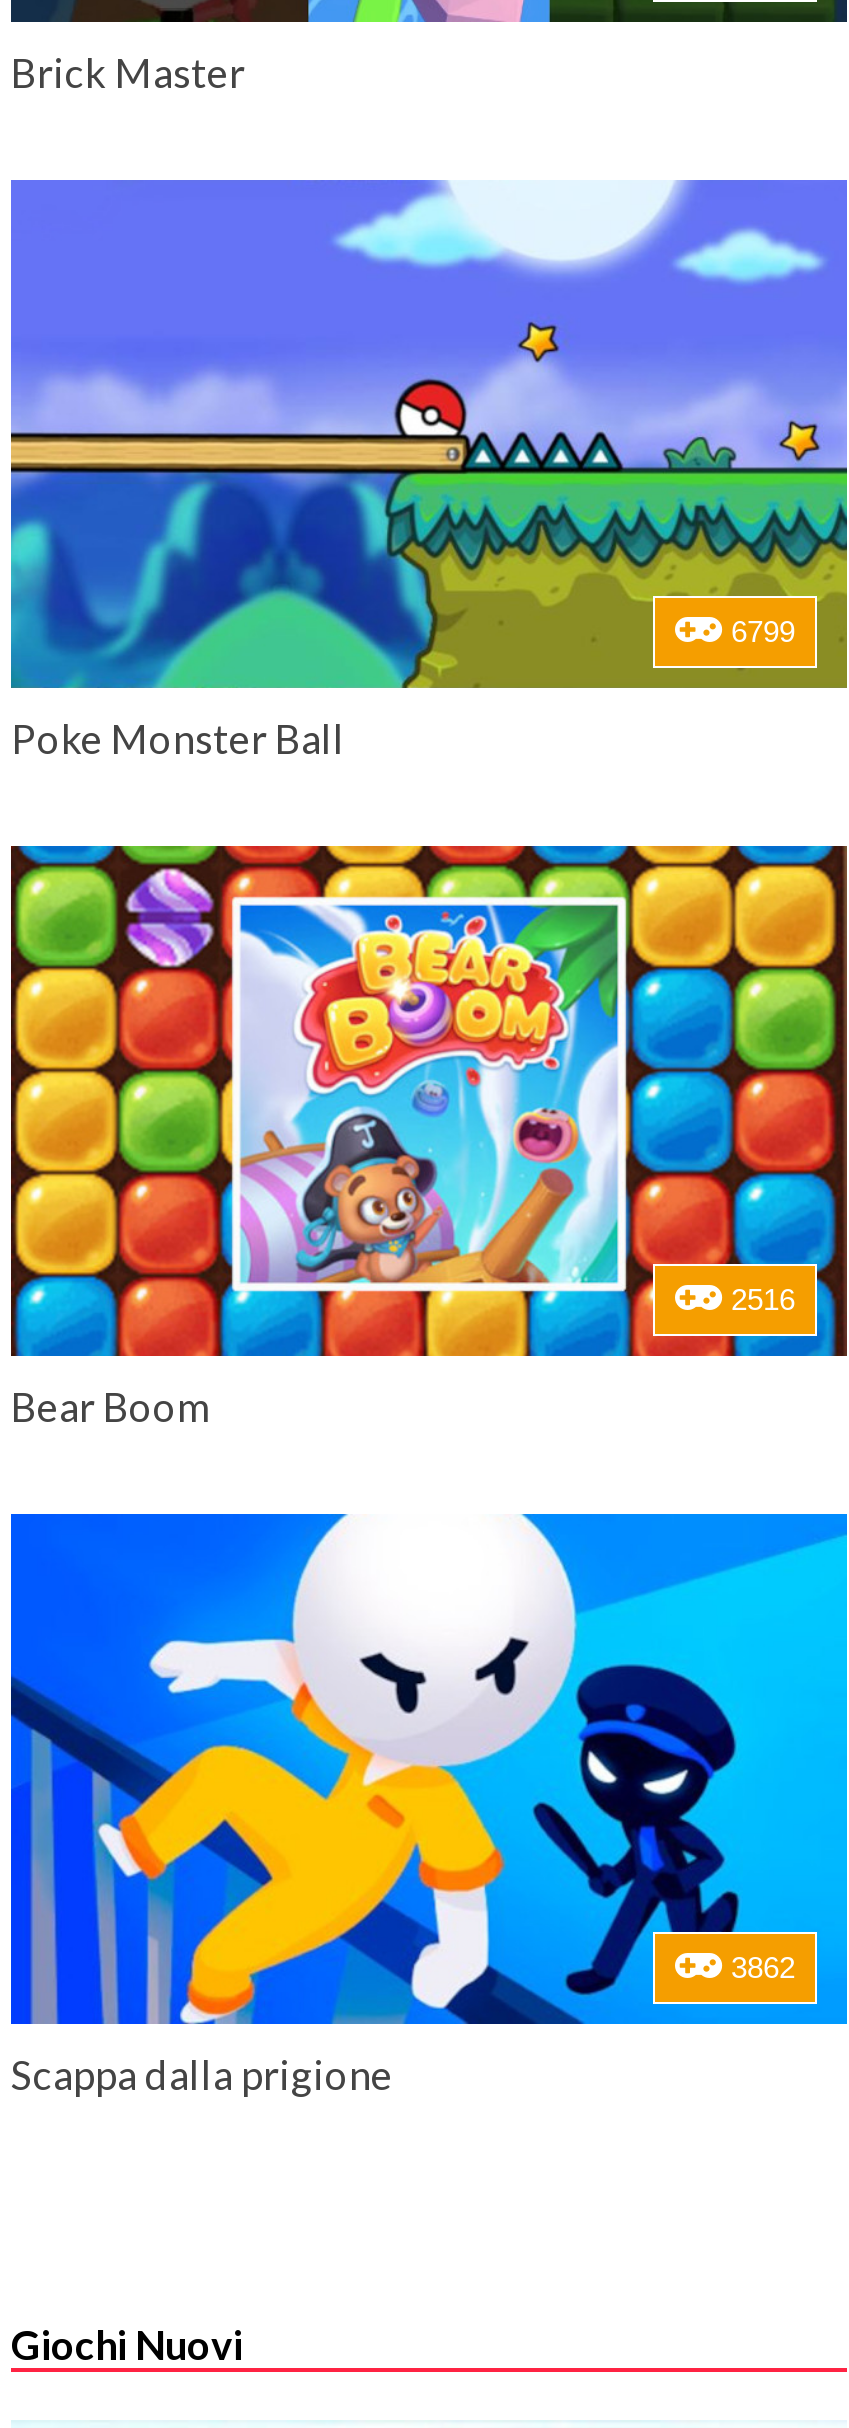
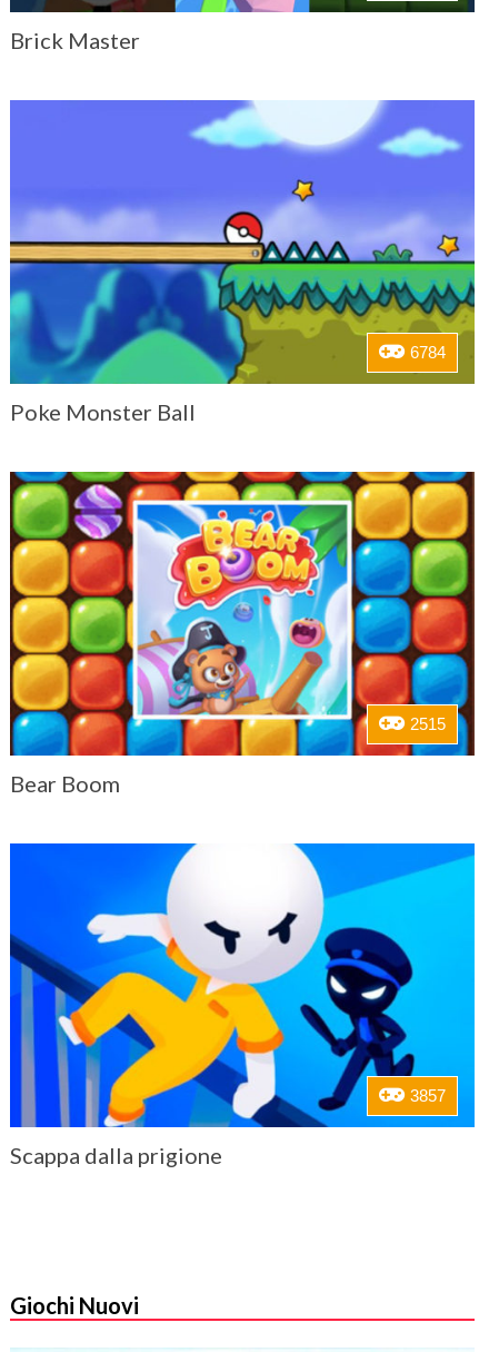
[731,615,795,649] 6799 -> [410,343,446,362] 6784
[731,1283,795,1317] 2516 -> [410,714,446,733] 2515
[731,1950,795,1984] 3862 -> [410,1086,446,1105] 3857

